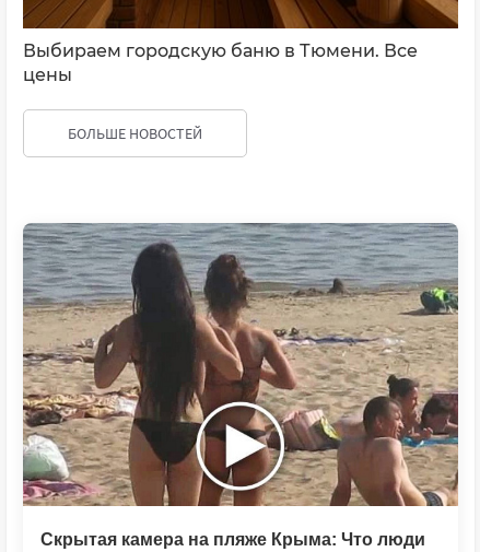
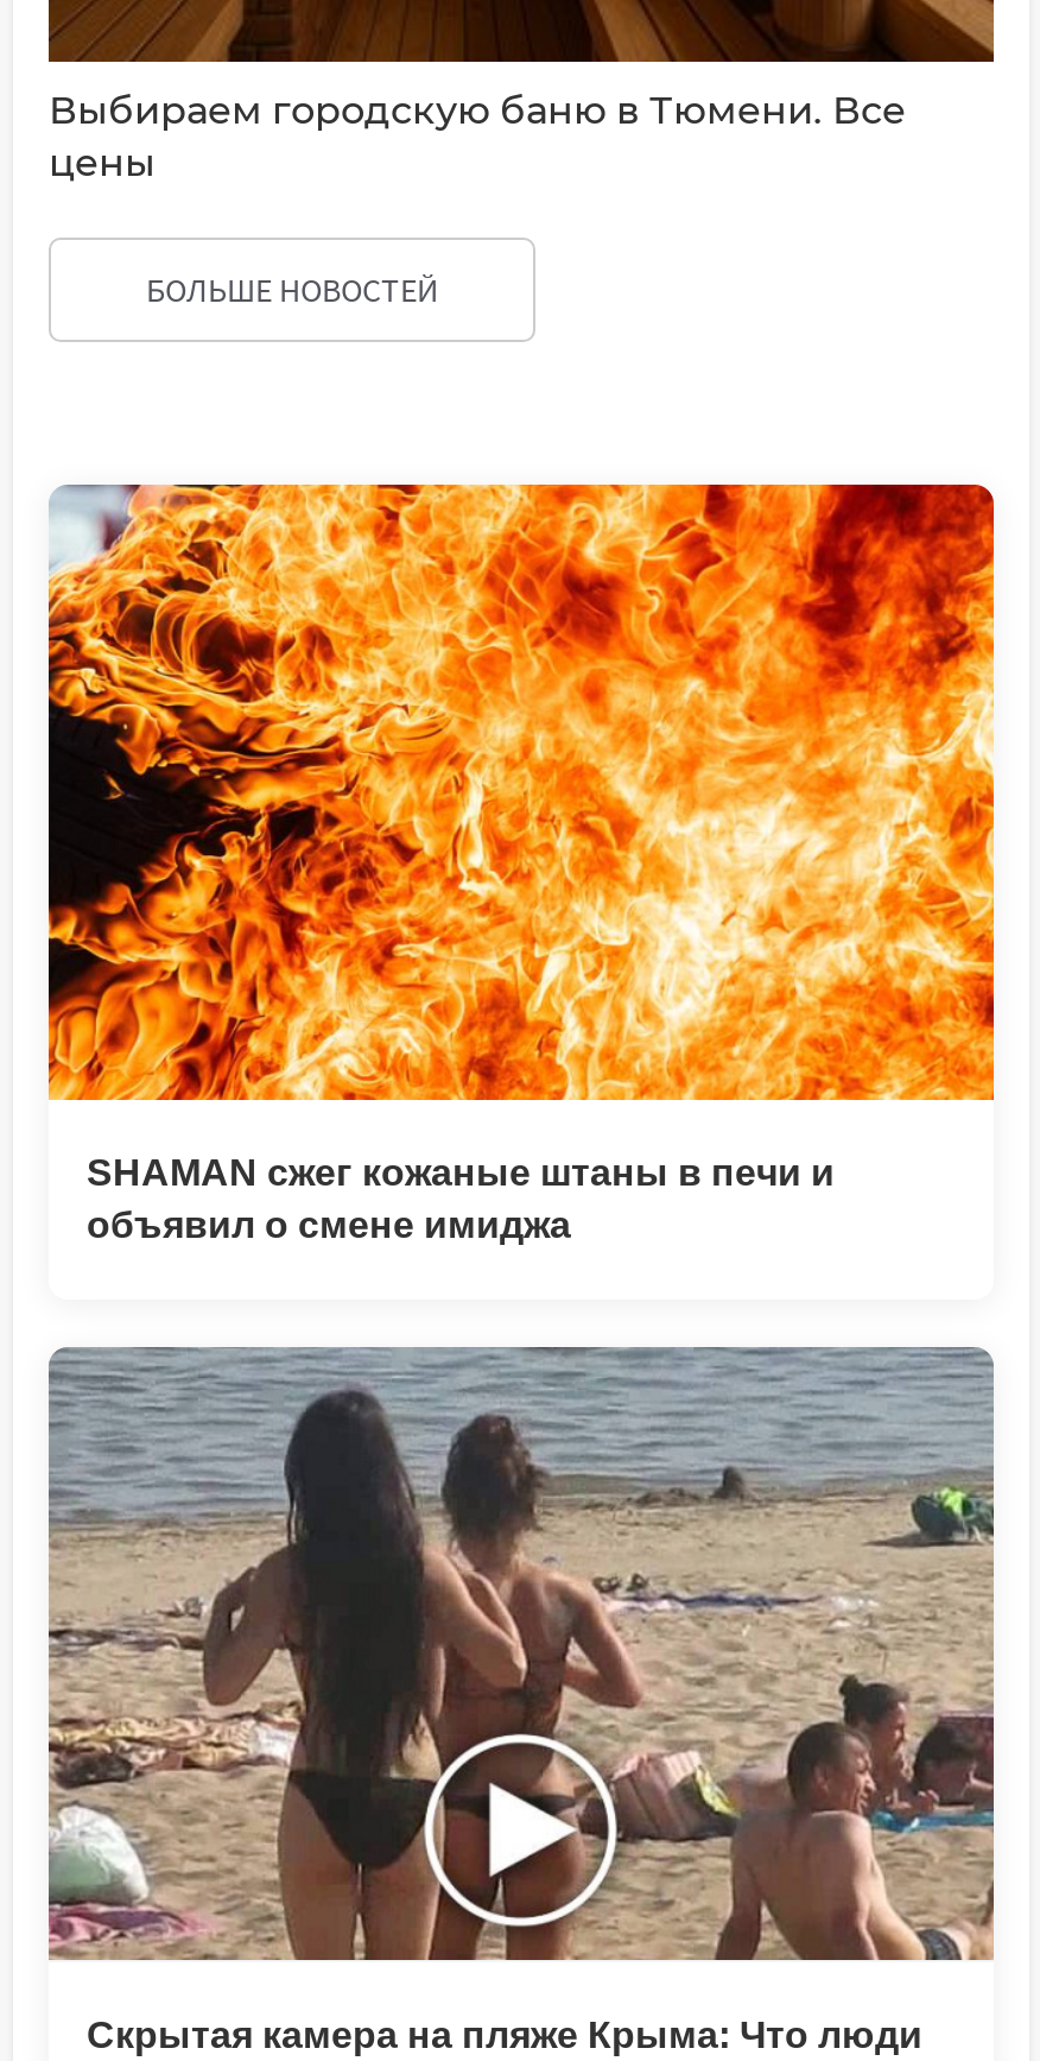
none -> [46,482,996,1245] [image] | SHAMAN сжег кожаные штаны в печи и | объявил о смене имиджа

